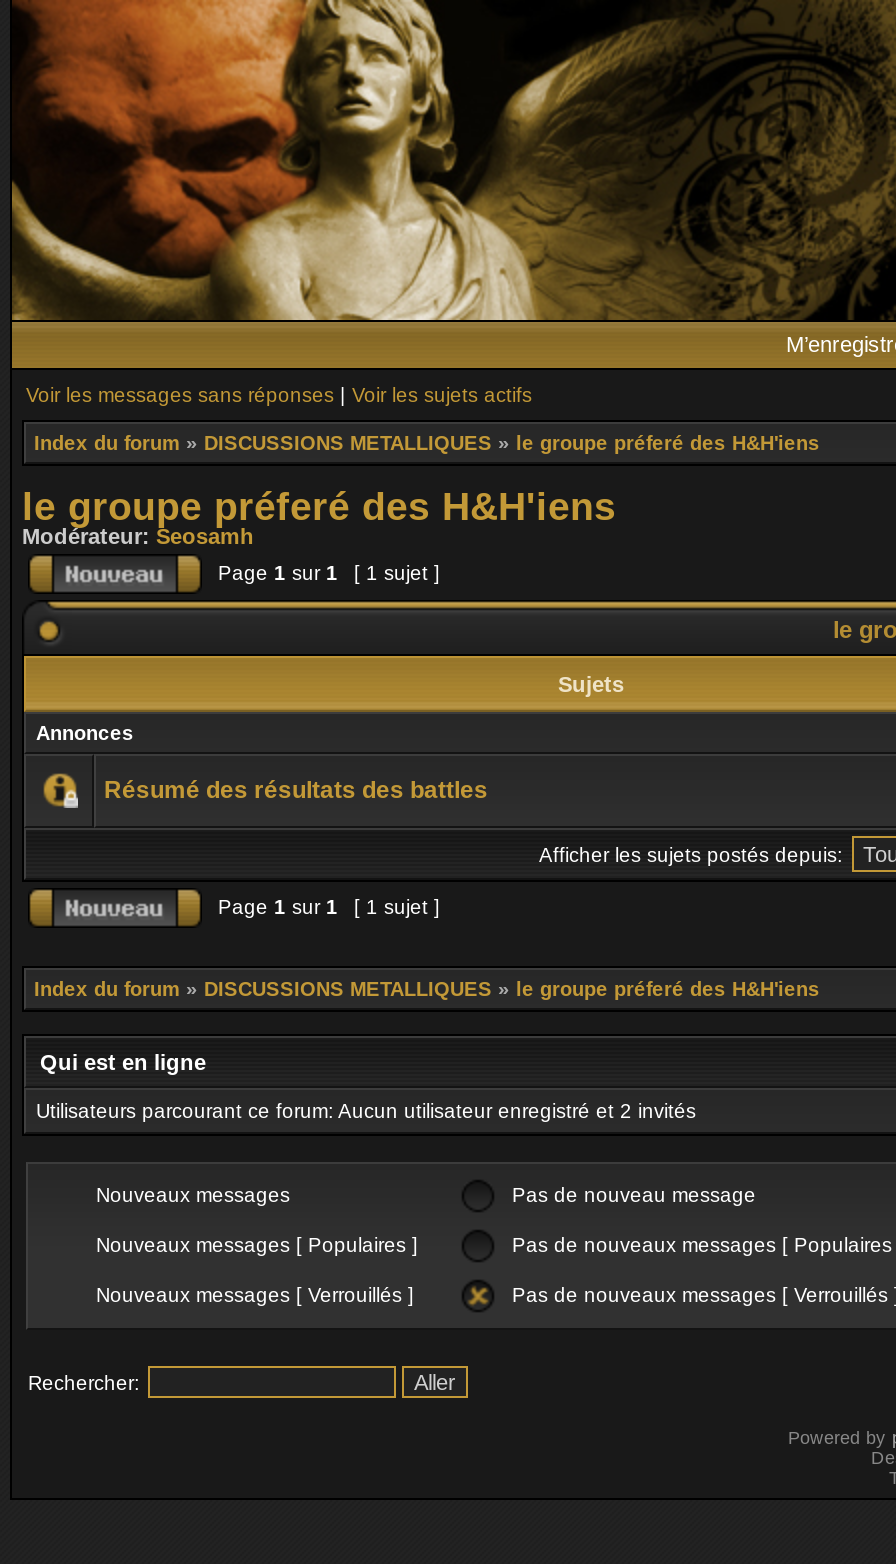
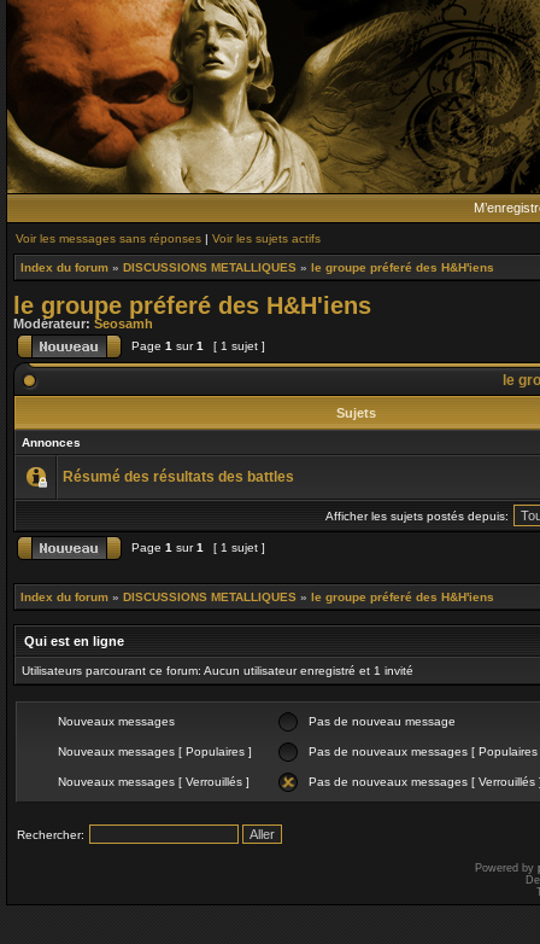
[36,1100,696,1122] Utilisateurs parcourant ce forum: Aucun utilisateur enregistré et 2 invités -> [22,664,413,677] Utilisateurs parcourant ce forum: Aucun utilisateur enregistré et 1 invité

